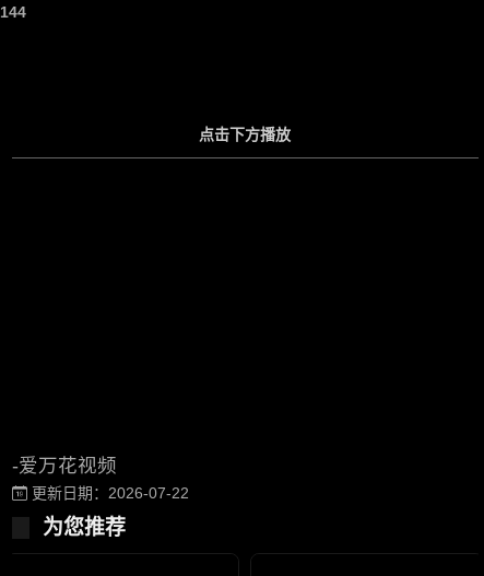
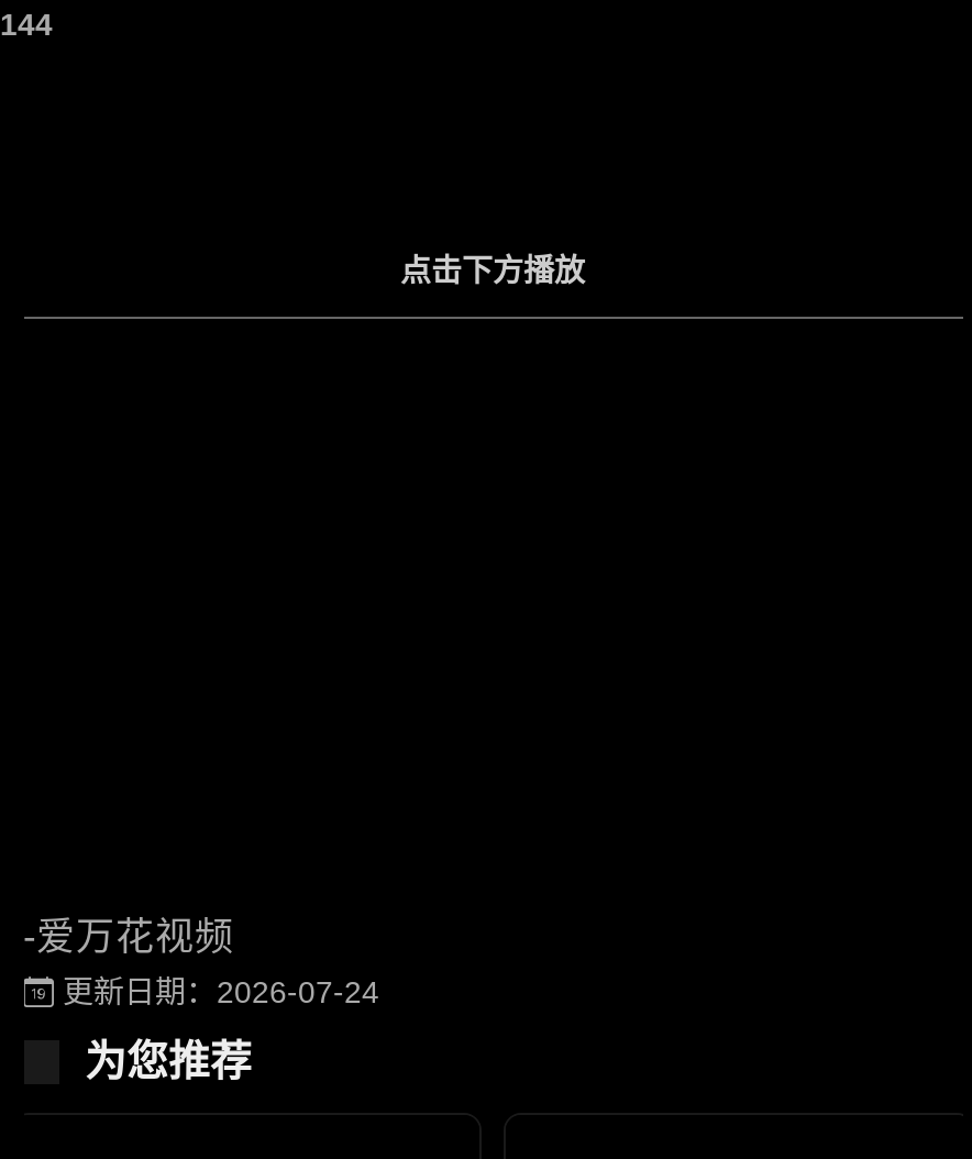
[27,484,188,502] 更新日期：2026-07-22 -> [54,974,379,1009] 更新日期：2026-07-24

